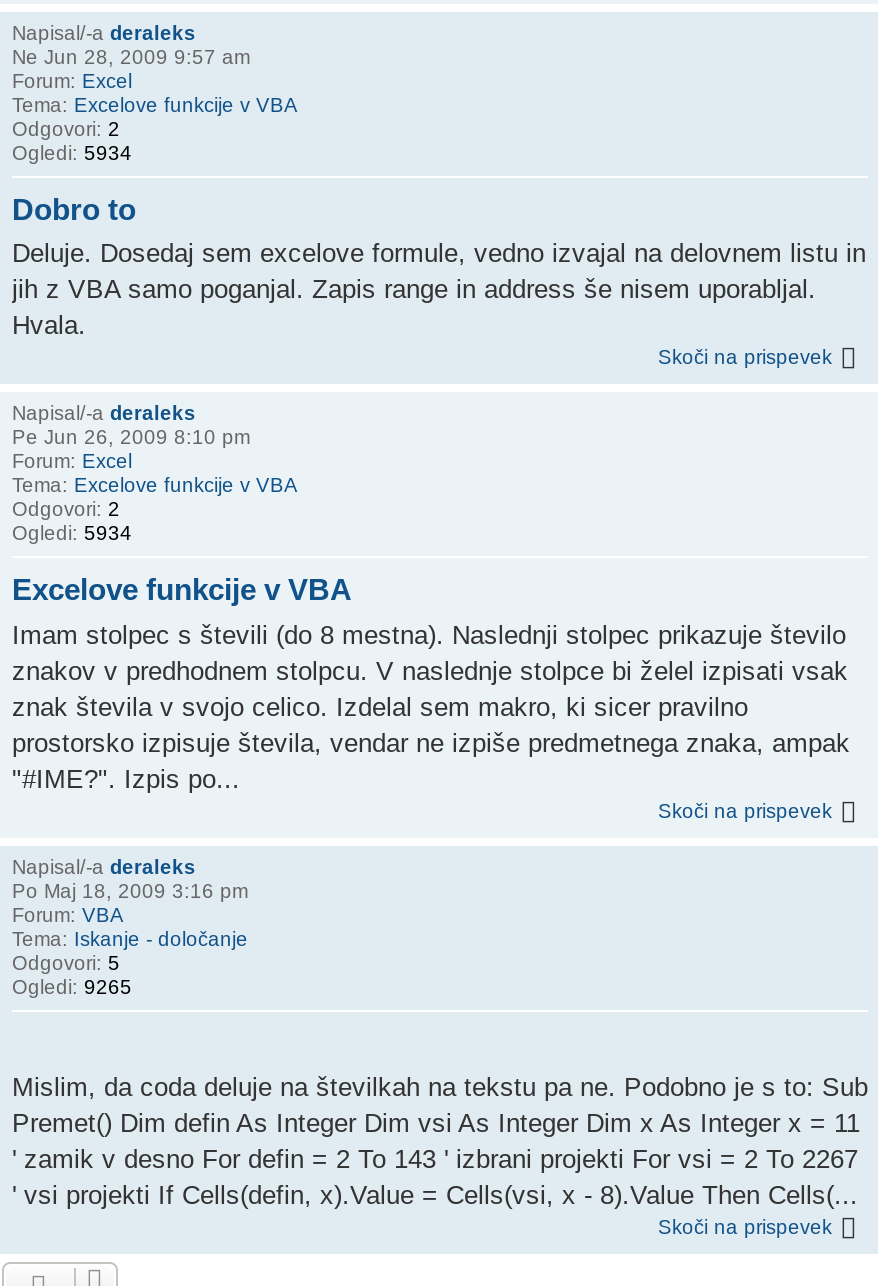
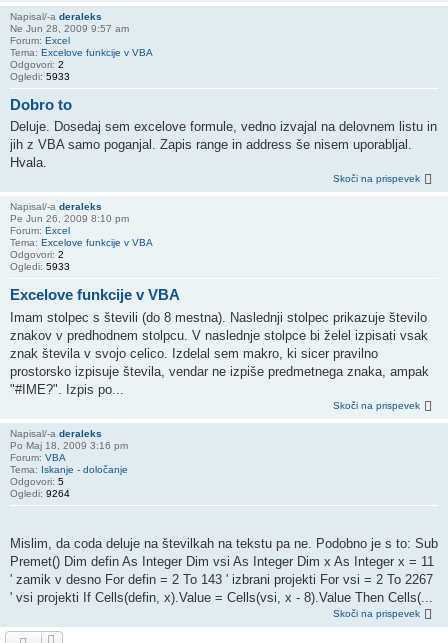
[12,141,132,163] Ogledi: 5934 -> [10,70,70,81] Ogledi: 5933
[12,522,132,544] Ogledi: 5934 -> [10,261,70,272] Ogledi: 5933
[12,975,132,997] Ogledi: 9265 -> [10,487,70,498] Ogledi: 9264

